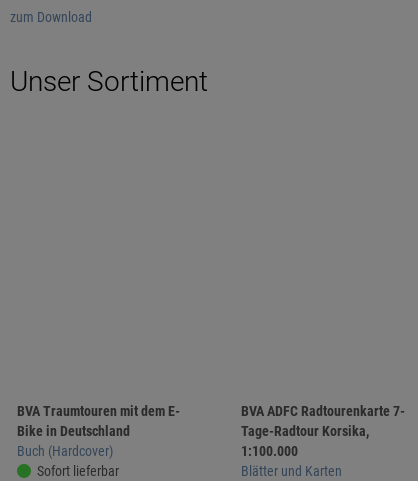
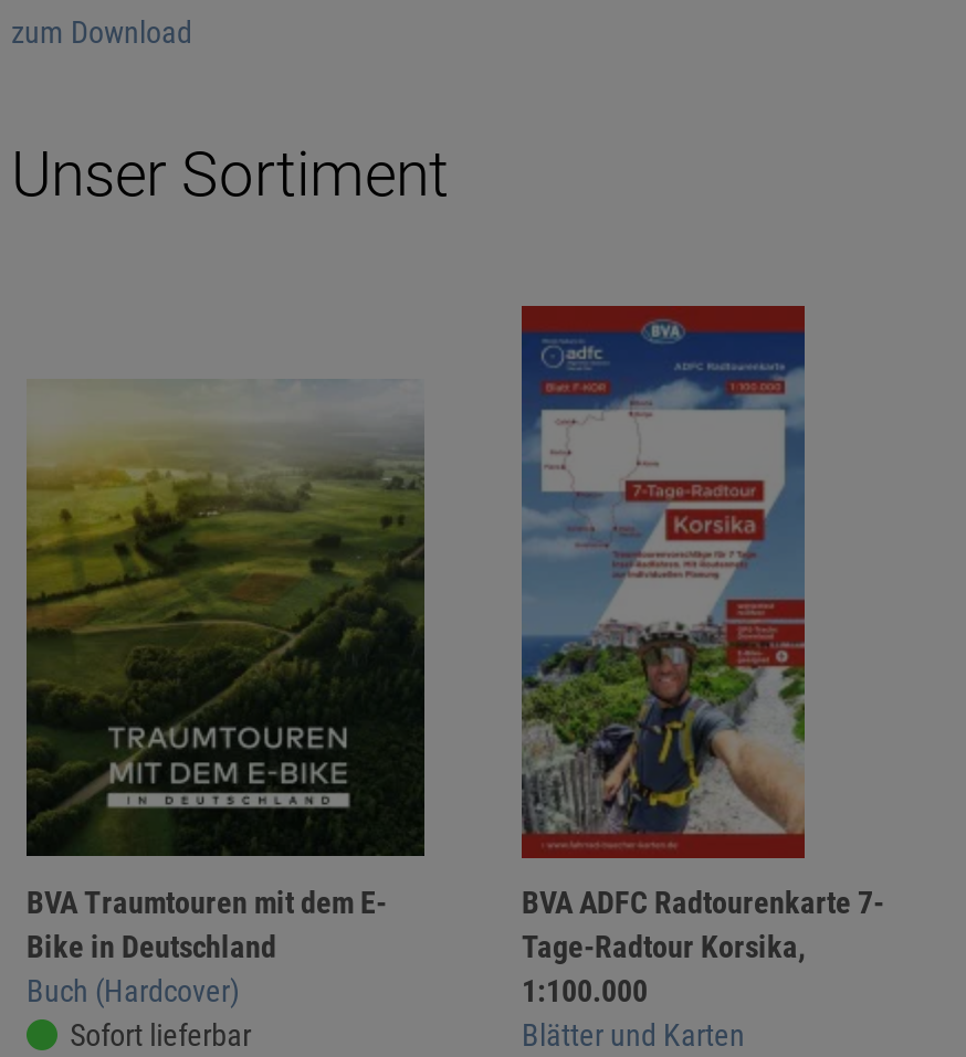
none -> [24,379,427,858] [image]
none -> [519,304,807,860] [image]

